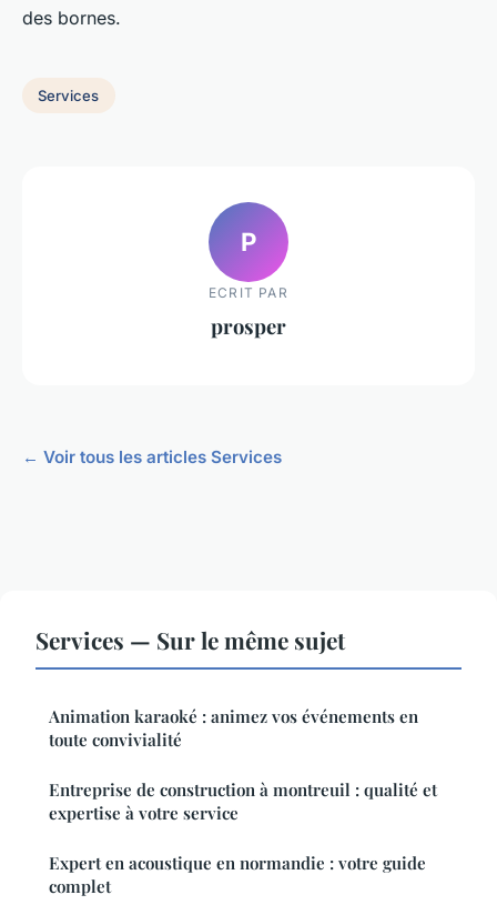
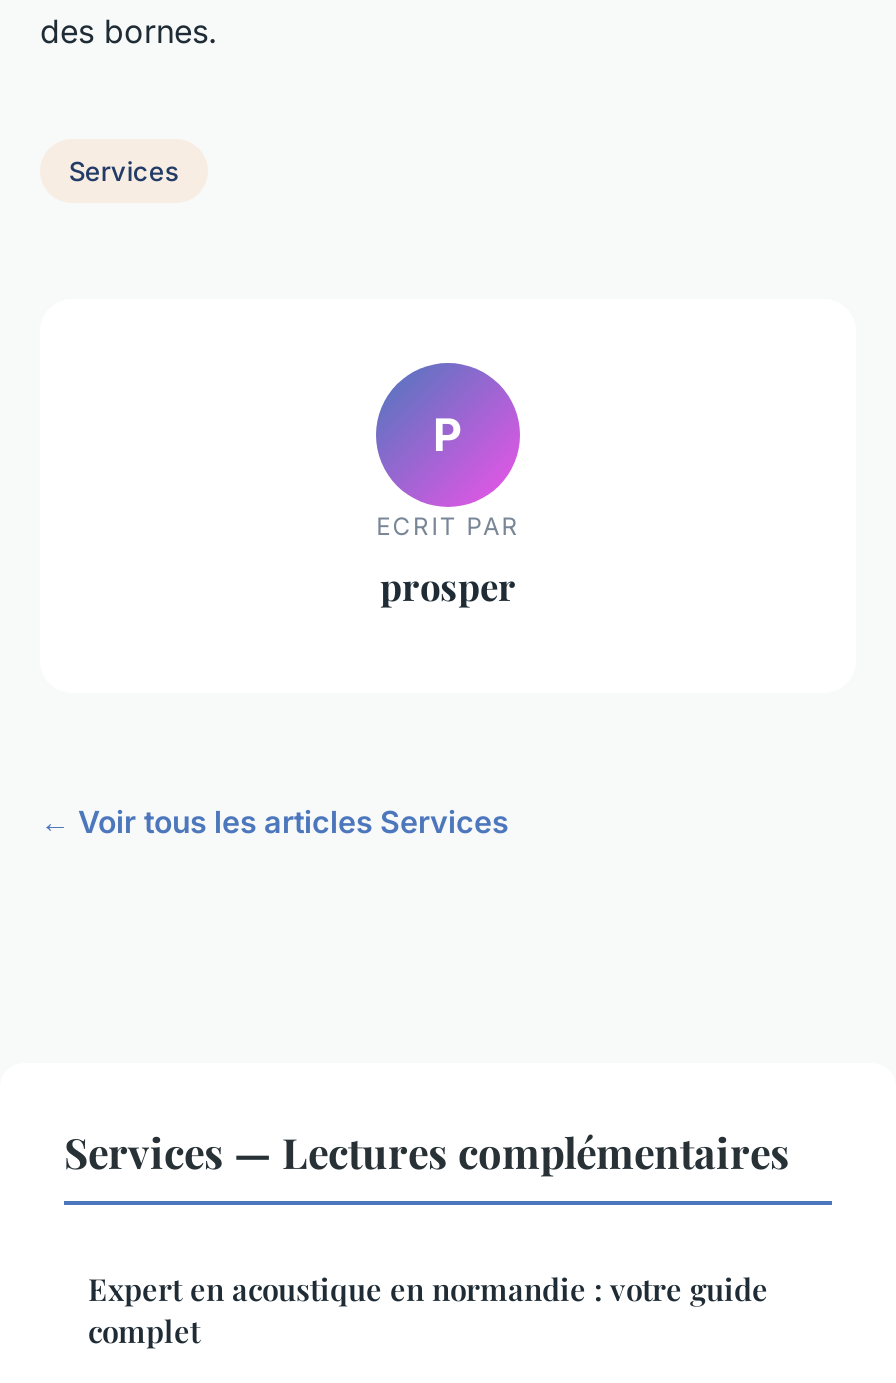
[35,624,437,824] Services — Sur le même sujet | Animation karaoké : animez vos événements en | toute convivialité | Entreprise de construction à montreuil : qualité et | expertise à votre service -> [64,1123,790,1179] Services — Lectures complémentaires

